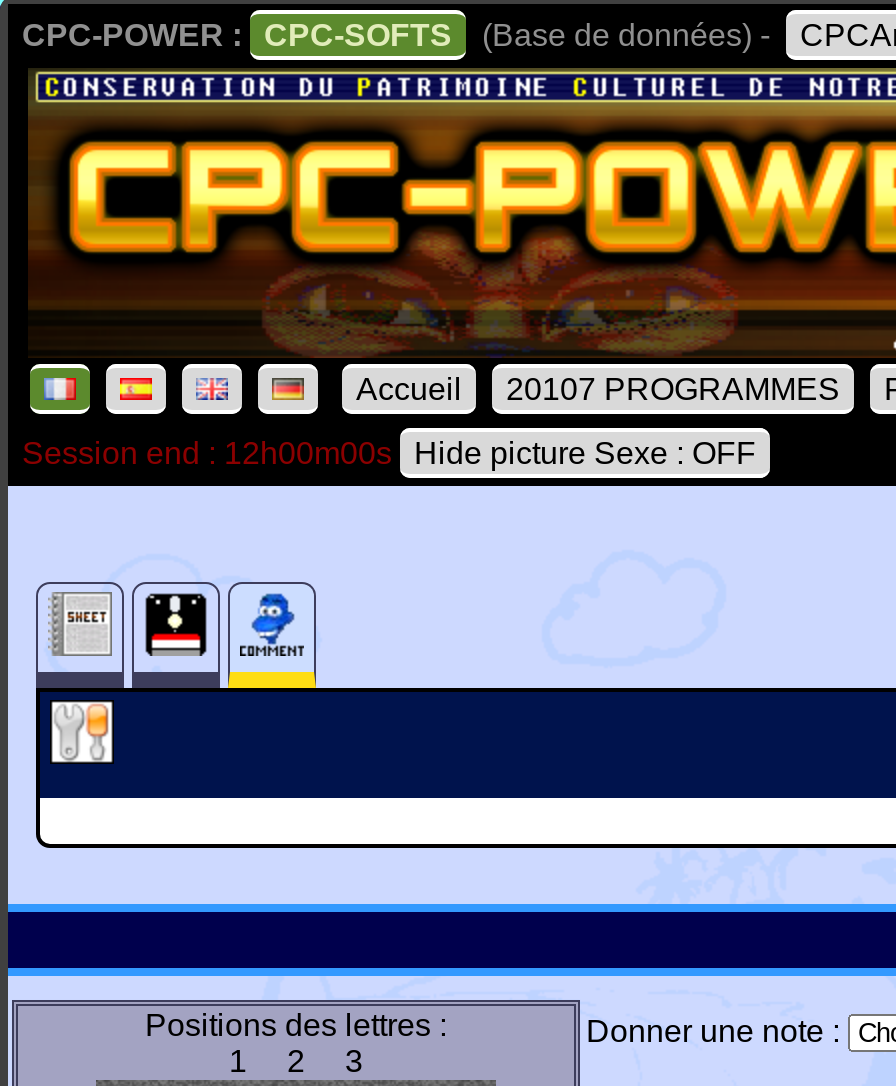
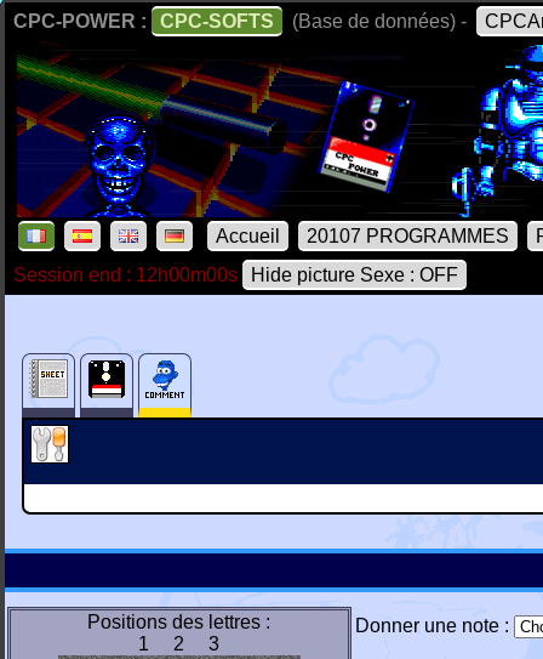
[28,66,890,358] [image] -> [17,41,539,218] [image]

